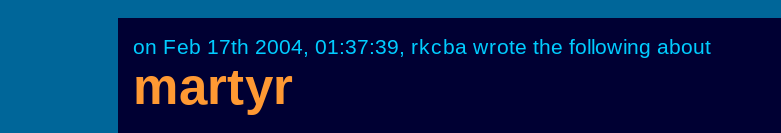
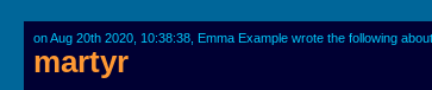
[133,34,711,58] on Feb 17th 2004, 01:37:39, rkcba wrote the following about -> [33,31,432,45] on Aug 20th 2020, 10:38:38, Emma Example wrote the following about

